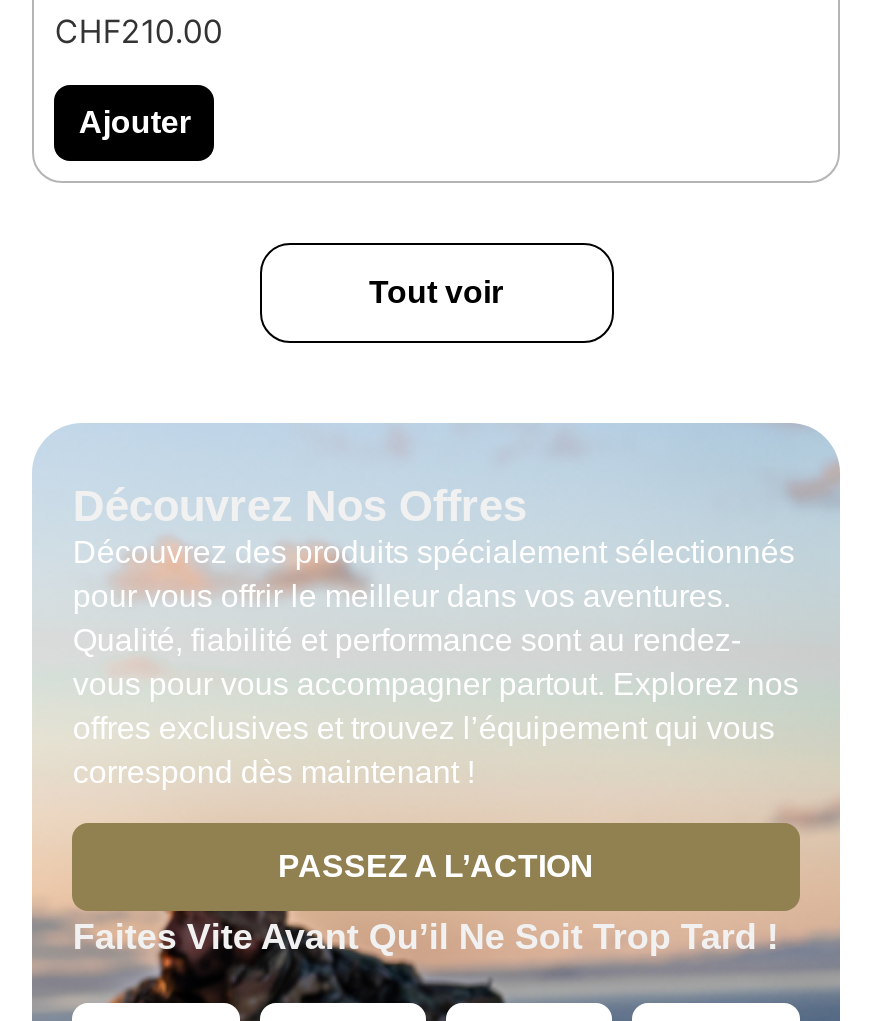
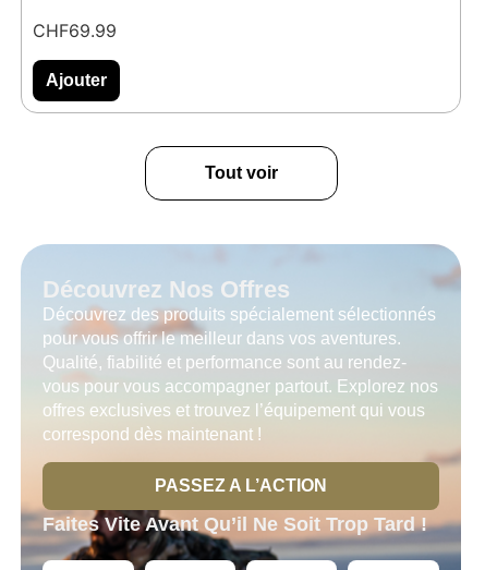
[55,12,223,52] CHF210.00 -> [33,20,117,42] CHF69.99

